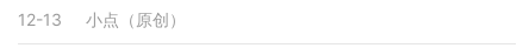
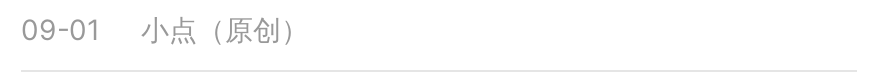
[18,9,186,29] 12-13 小点（原创） -> [21,11,309,45] 09-01 小点（原创）

